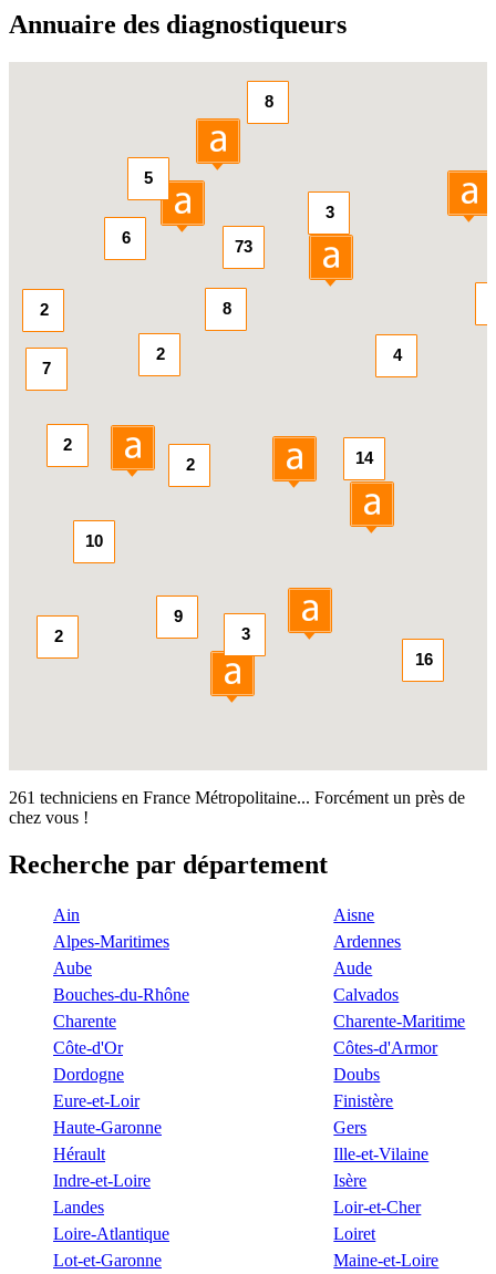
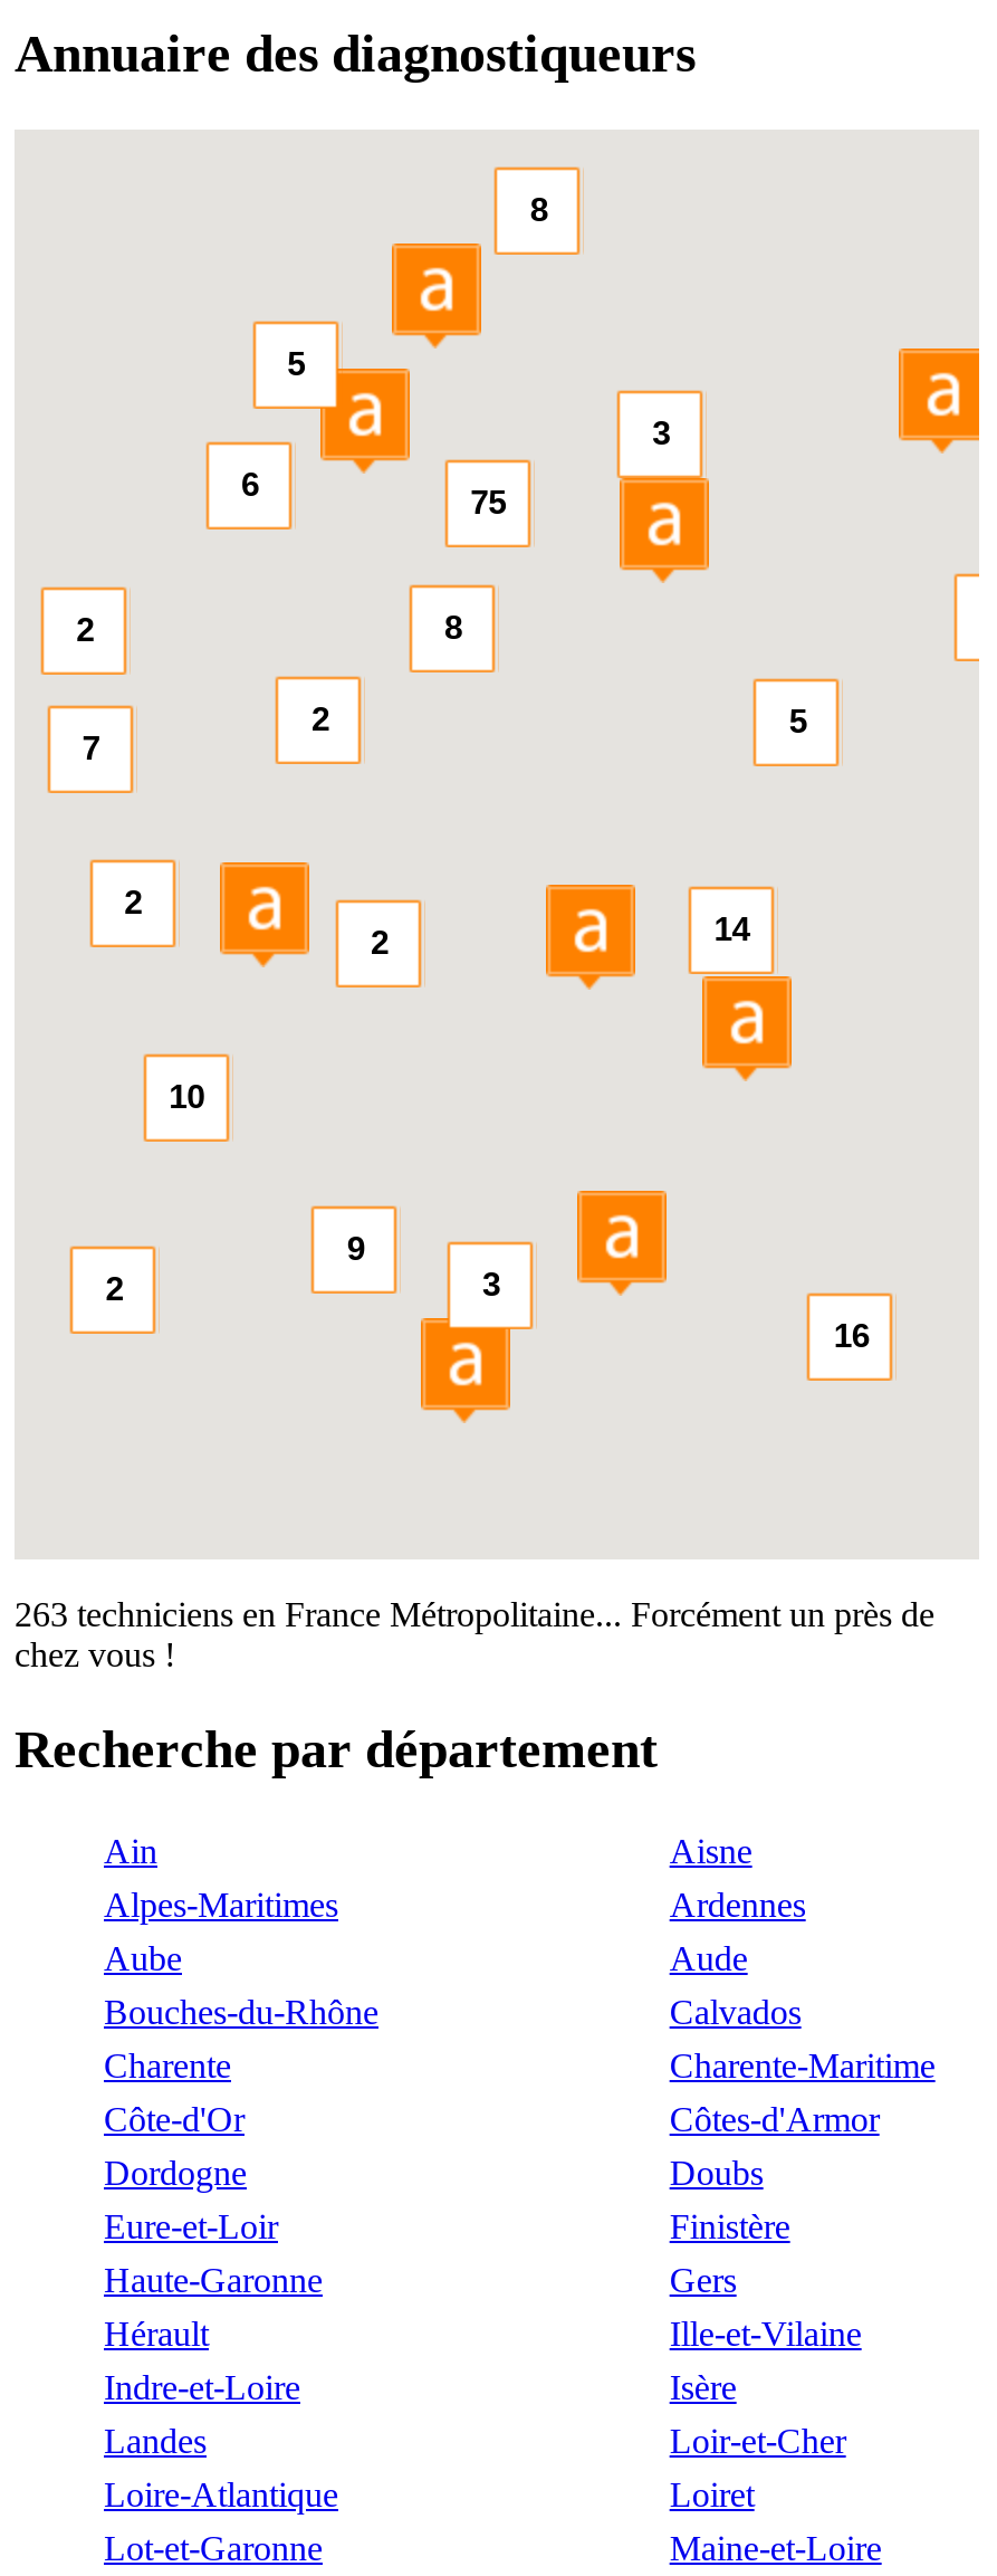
[235,237,253,255] 73 -> [470,482,506,520] 75
[393,345,402,364] 4 -> [789,700,807,738] 5
[9,788,465,807] 261 techniciens en France Métropolitaine... Forcément un près de -> [15,1595,934,1633] 263 techniciens en France Métropolitaine... Forcément un près de

